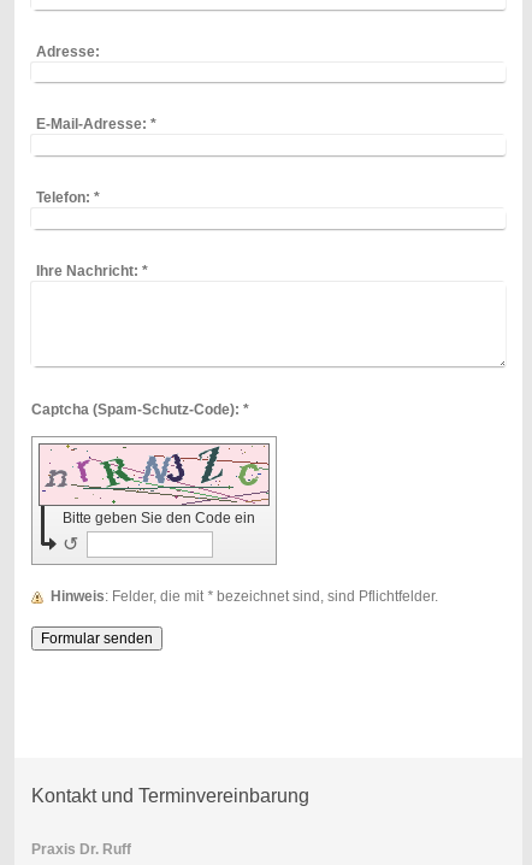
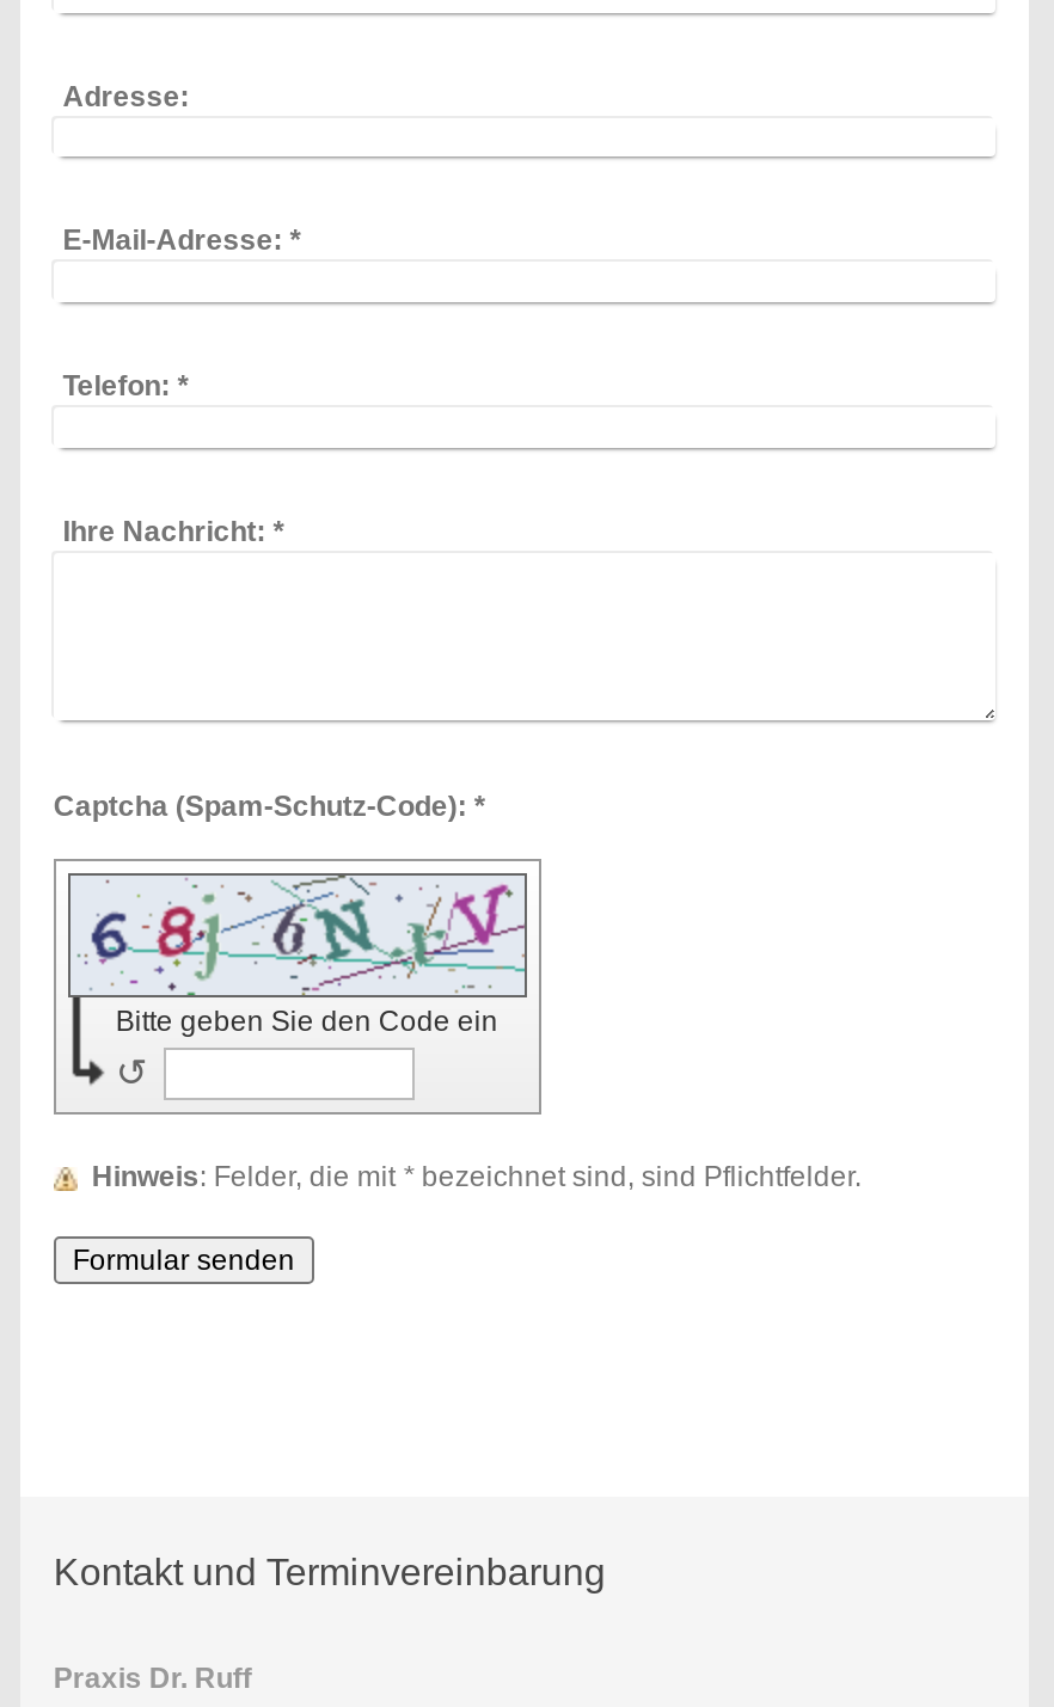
[40,443,270,506] [image] -> [71,873,527,997] [image]

